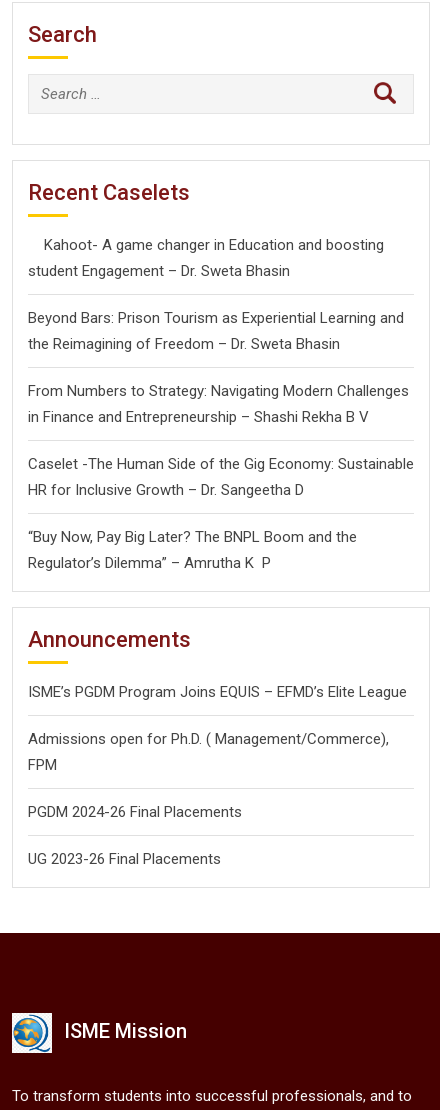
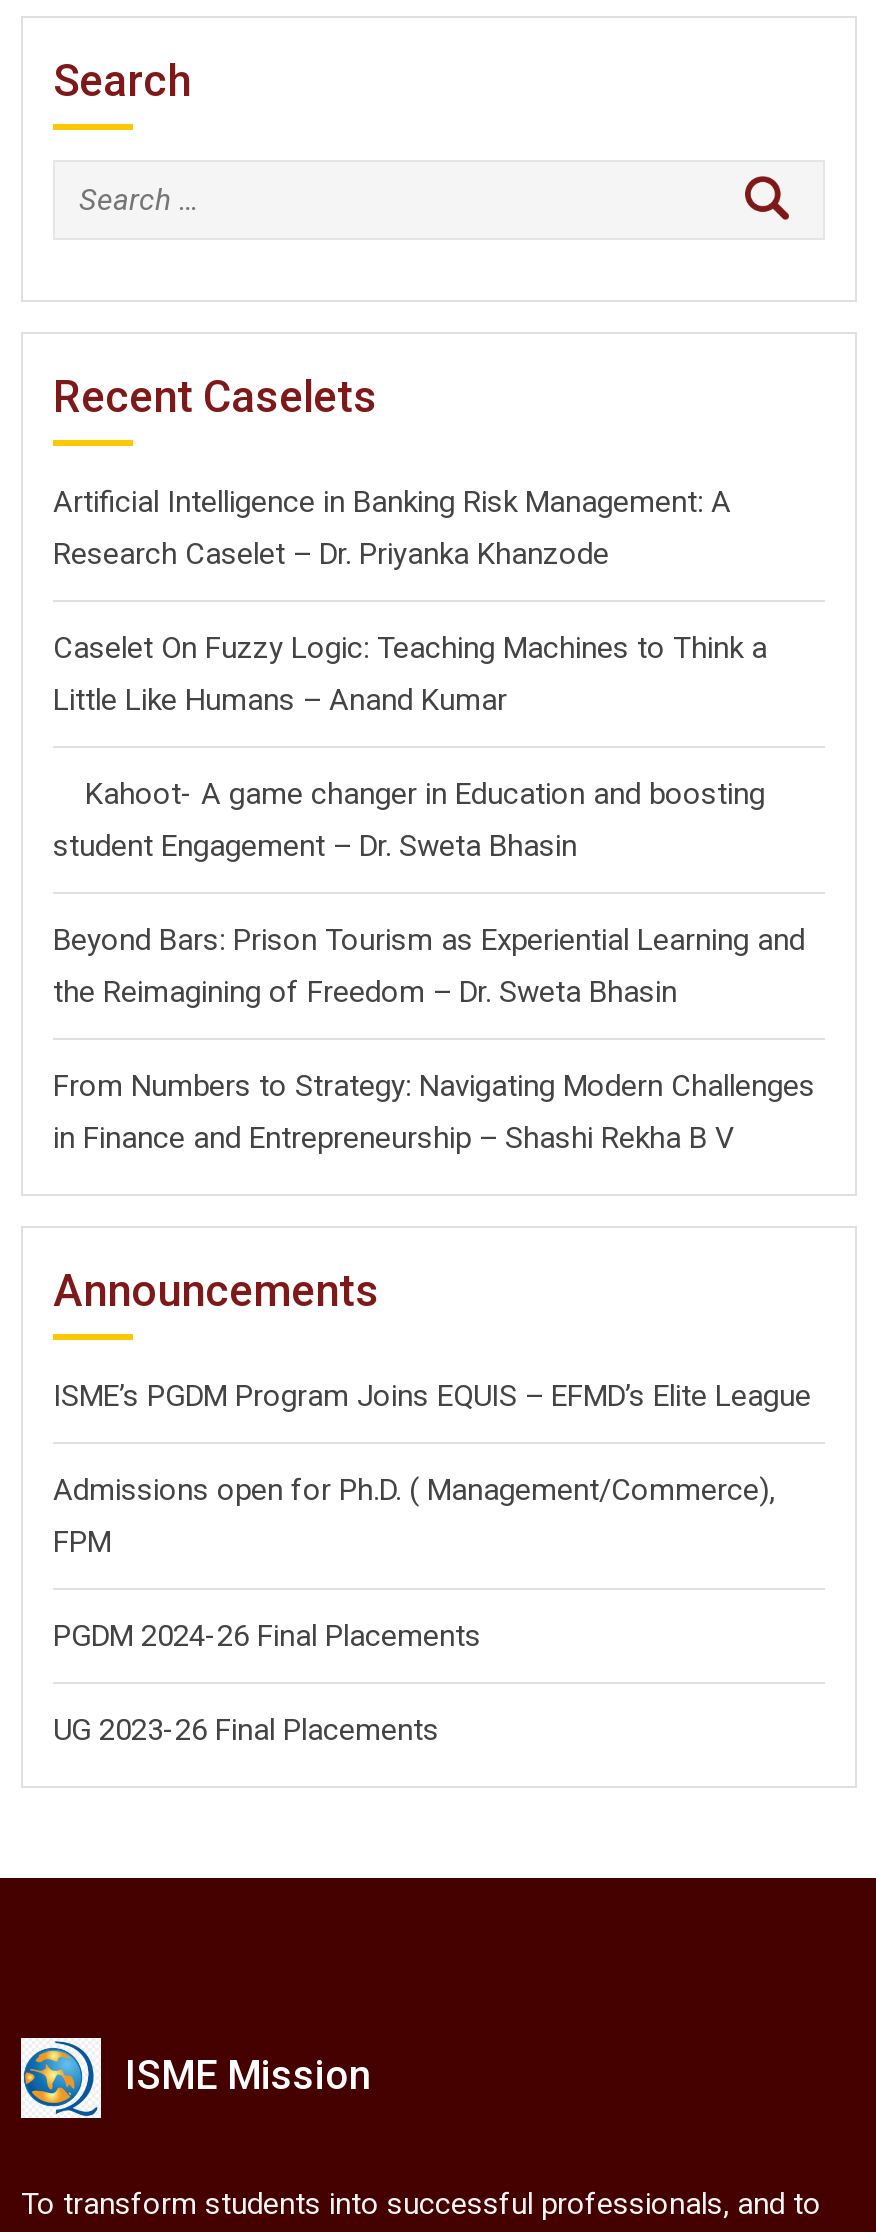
none -> [53,484,767,718] Artificial Intelligence in Banking Risk Management: A | Research Caselet – Dr. Priyanka Khanzode | Caselet On Fuzzy Logic: Teaching Machines to Think a | Little Like Humans – Anand Kumar
moved [28,236,409,426] -> [53,776,815,1156]: Kahoot- A game changer in Education and boosting | student Engagement – Dr. Sweta Bhasin | Beyond Bars: Prison Tourism as Experiential Learning and | the Reimagining of Freedom – Dr. Sweta Bhasin | From Numbers to Strategy: Navigating Modern Challenges | in Finance and Entrepreneurship – Shashi Rekha B V
[28,455,414,572] Caselet -The Human Side of the Gig Economy: Sustainable | HR for Inclusive Growth – Dr. Sangeetha D | “Buy Now, Pay Big Later? The BNPL Boom and the | Regulator’s Dilemma” – Amrutha K P -> none

